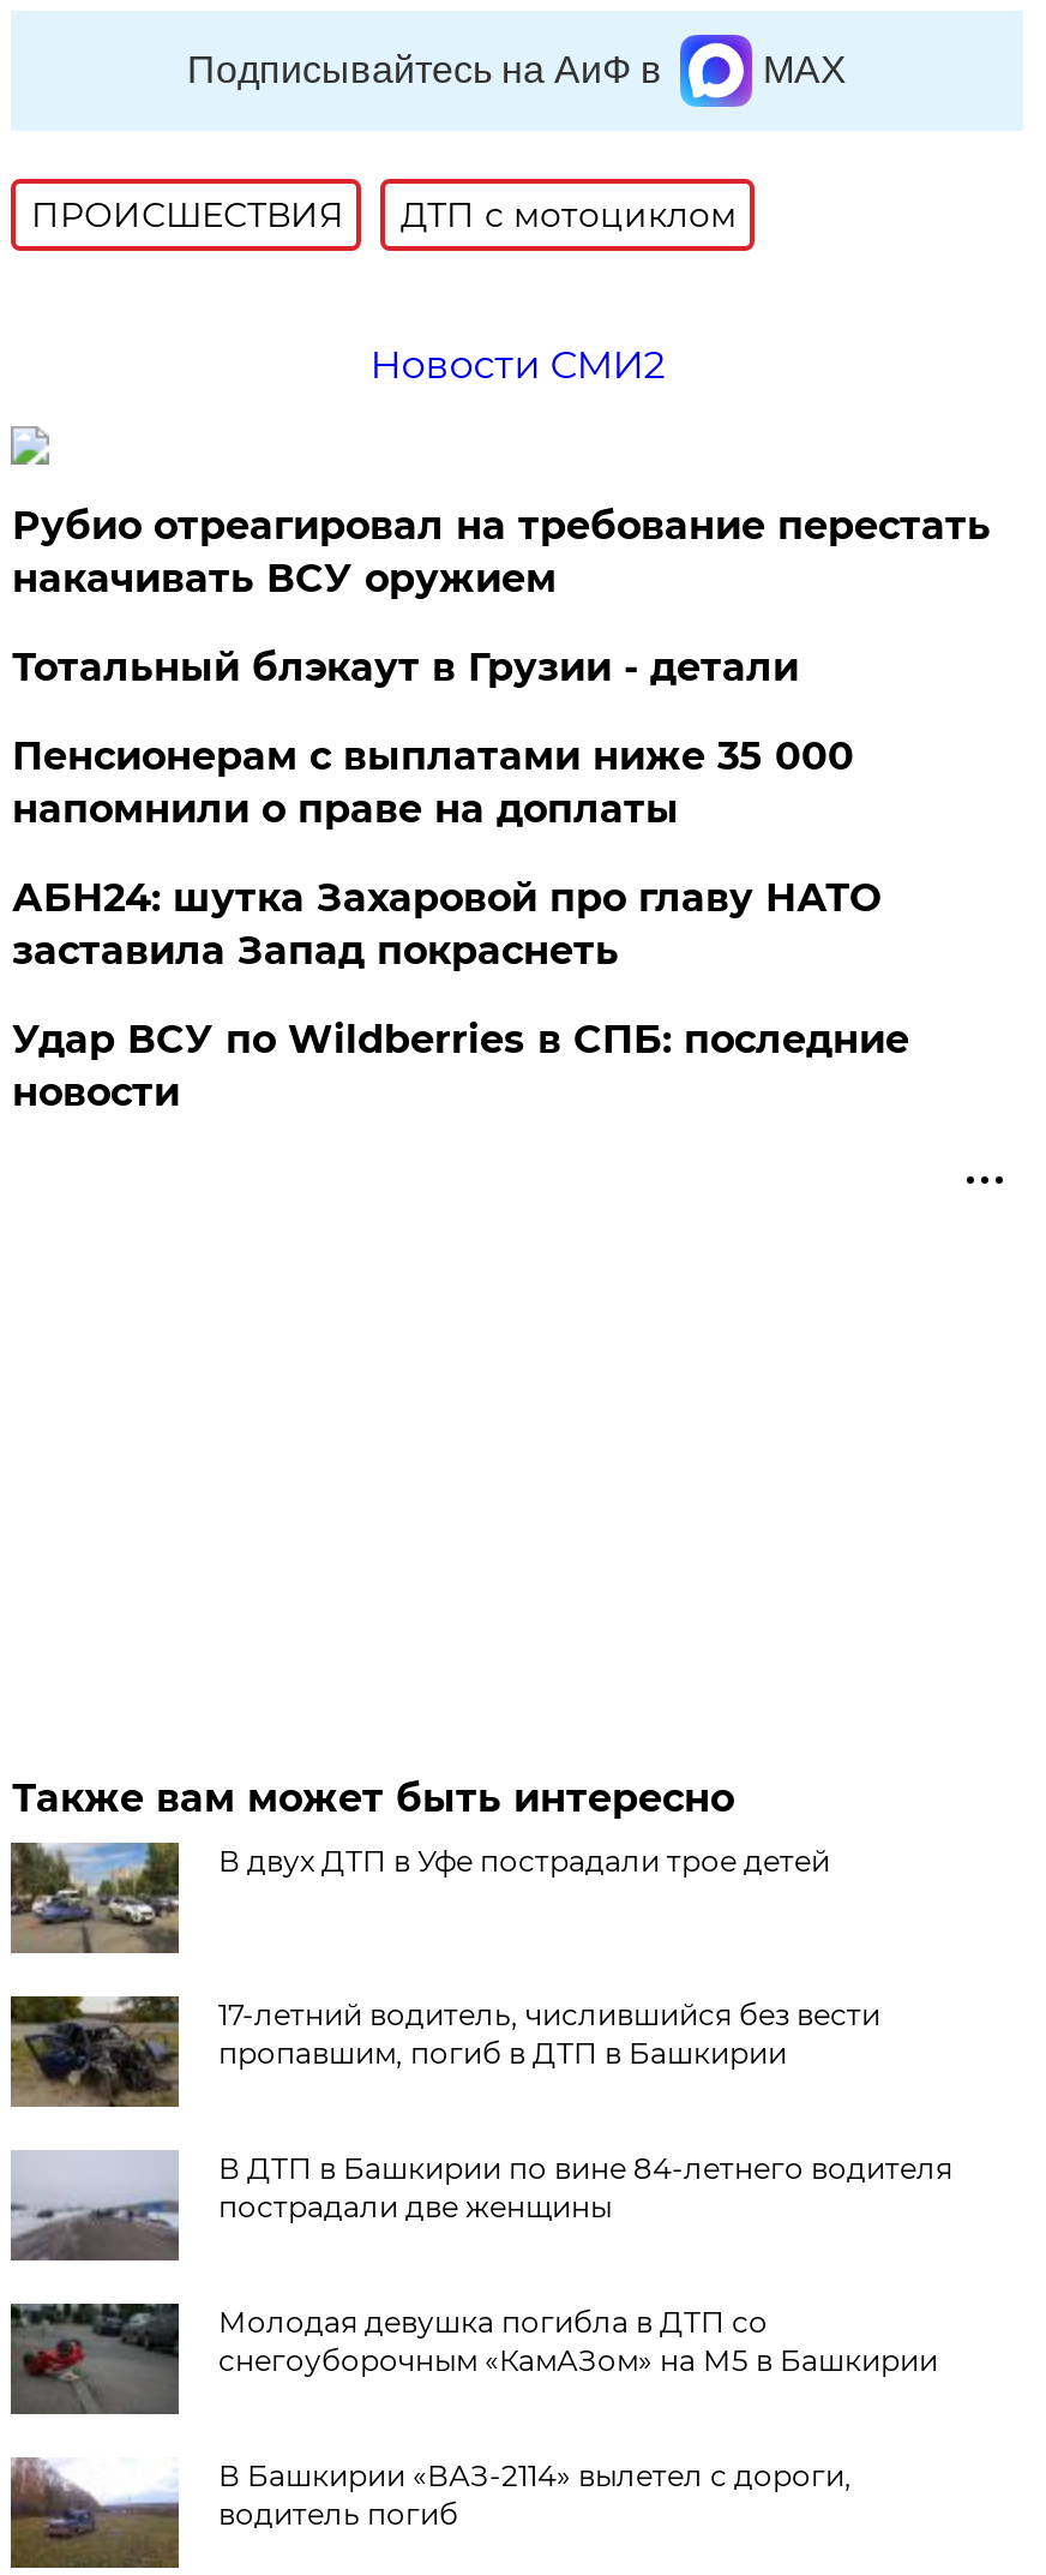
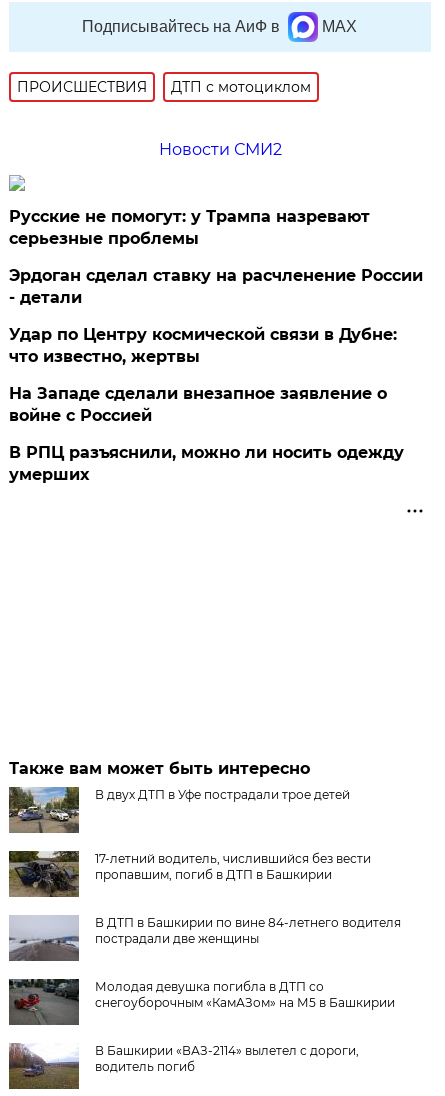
[12,503,991,601] Рубио отреагировал на требование перестать | накачивать ВСУ оружием -> [9,207,370,248] Русские не помогут: у Трампа назревают | серьезные проблемы
[12,644,799,690] Тотальный блэкаут в Грузии - детали -> [9,266,423,307] Эрдоган сделал ставку на расчленение России | - детали
[12,733,854,832] Пенсионерам с выплатами ниже 35 000 | напомнили о праве на доплаты -> [9,325,397,366] Удар по Центру космической связи в Дубне: | что известно, жертвы
[12,875,880,973] АБН24: шутка Захаровой про главу НАТО | заставила Запад покраснеть -> [9,384,387,425] На Западе сделали внезапное заявление о | войне с Россией
[12,1017,909,1115] Удар ВСУ по Wildberries в СПБ: последние | новости -> [9,443,404,484] В РПЦ разъяснили, можно ли носить одежду | умерших

